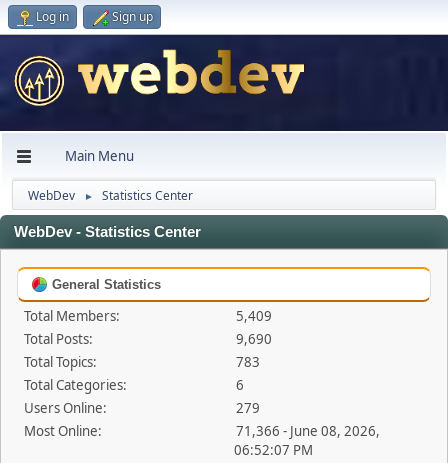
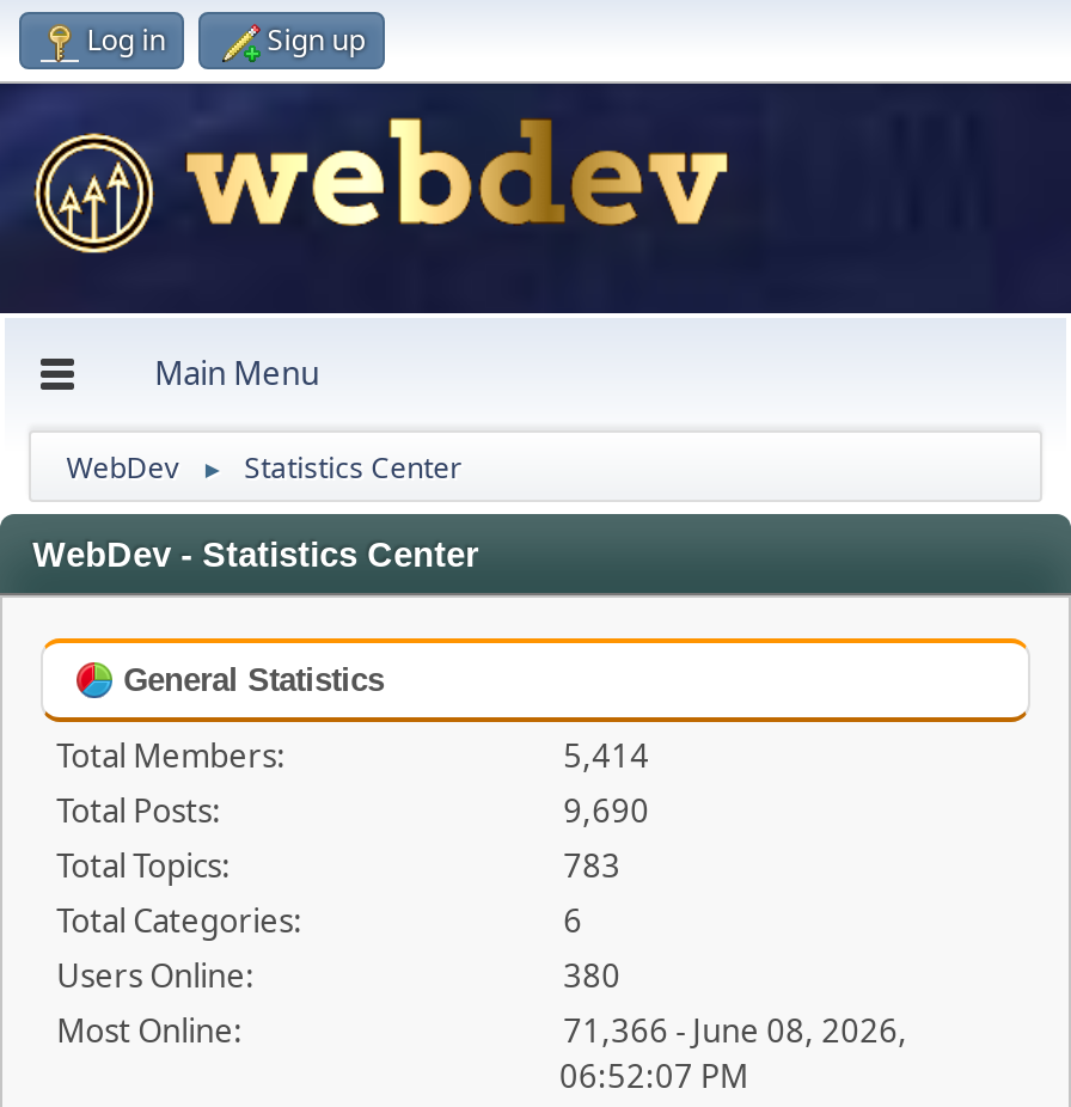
[236,307,272,325] 5,409 -> [563,735,649,778] 5,414
[236,399,260,417] 279 -> [563,955,621,998] 380

